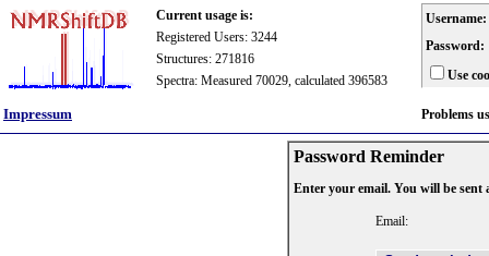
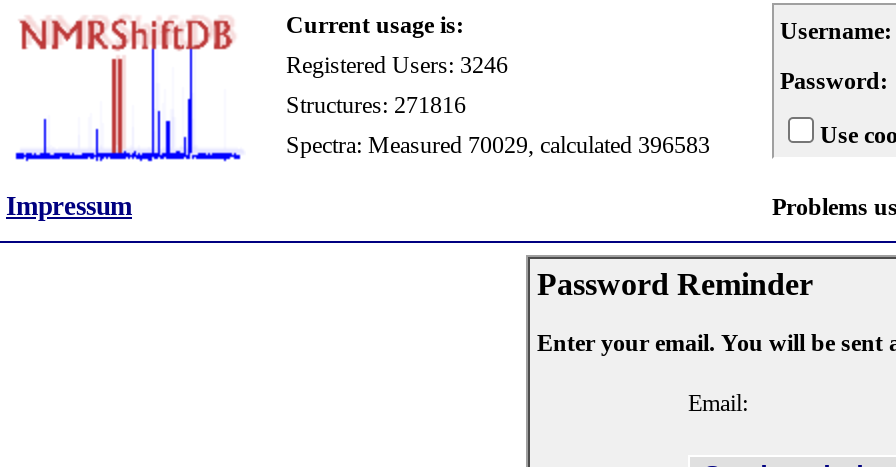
[156,29,277,45] Registered Users: 3244 -> [286,51,508,79] Registered Users: 3246

